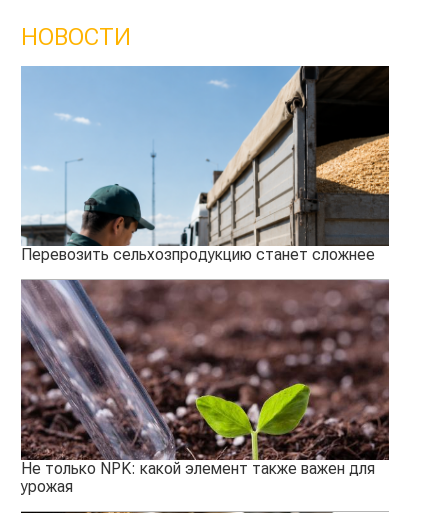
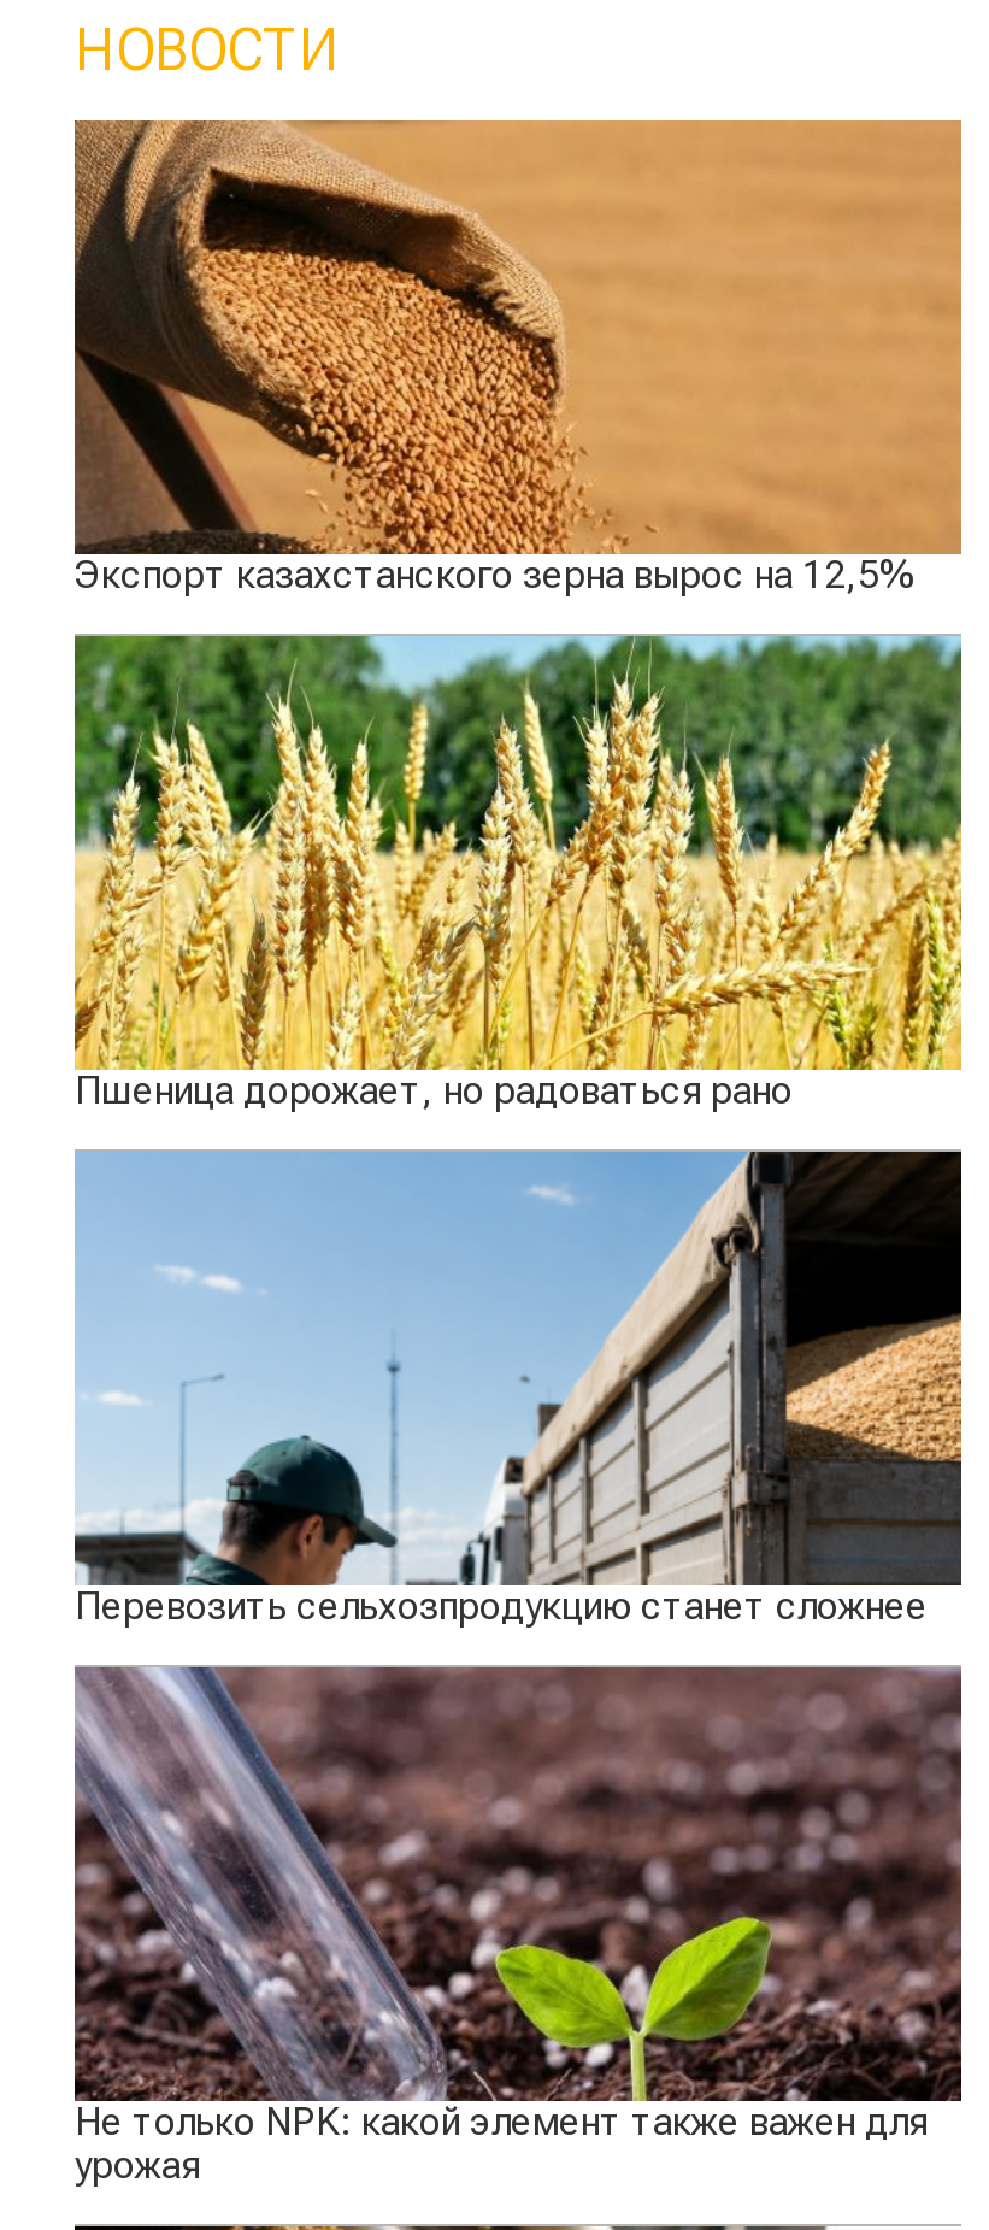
none -> [72,119,964,599] [image] | Экспорт казахстанского зерна вырос на 12,5%
none -> [72,632,964,1114] [image] | Пшеница дорожает, но радоваться рано

